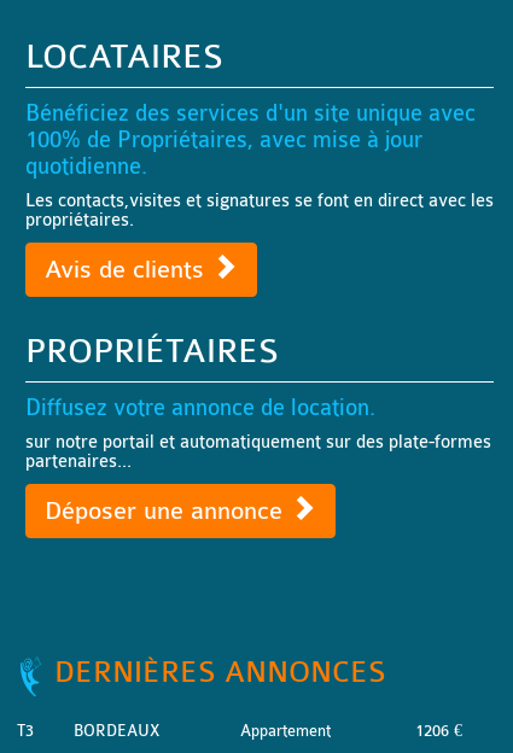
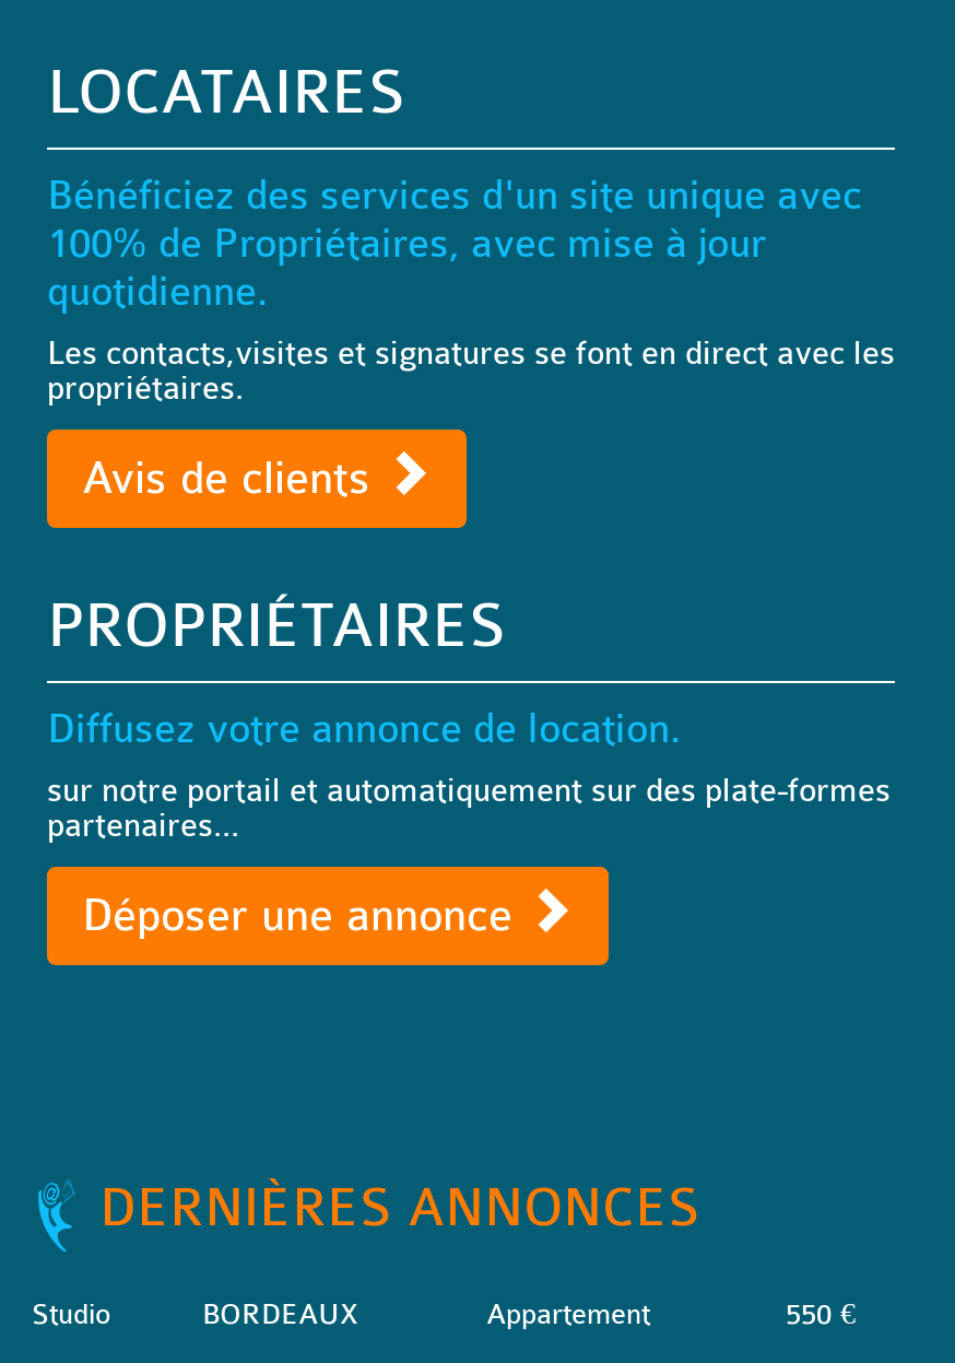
[17,722,34,740] T3 -> [32,1297,110,1330] Studio
[415,722,462,740] 1206 € -> [786,1297,856,1330] 550 €

